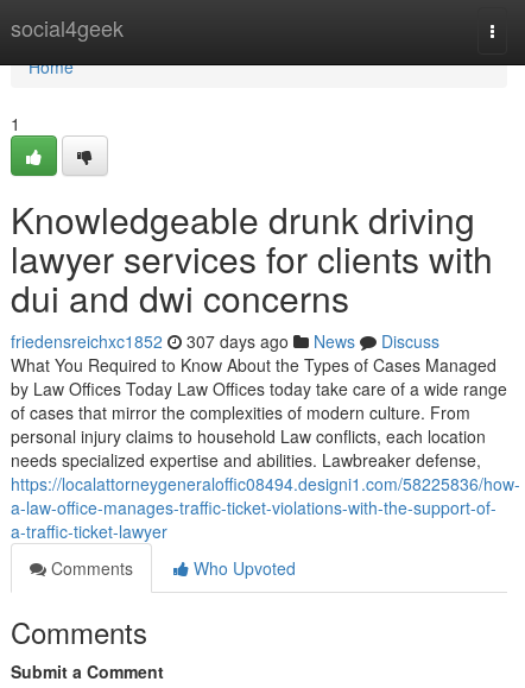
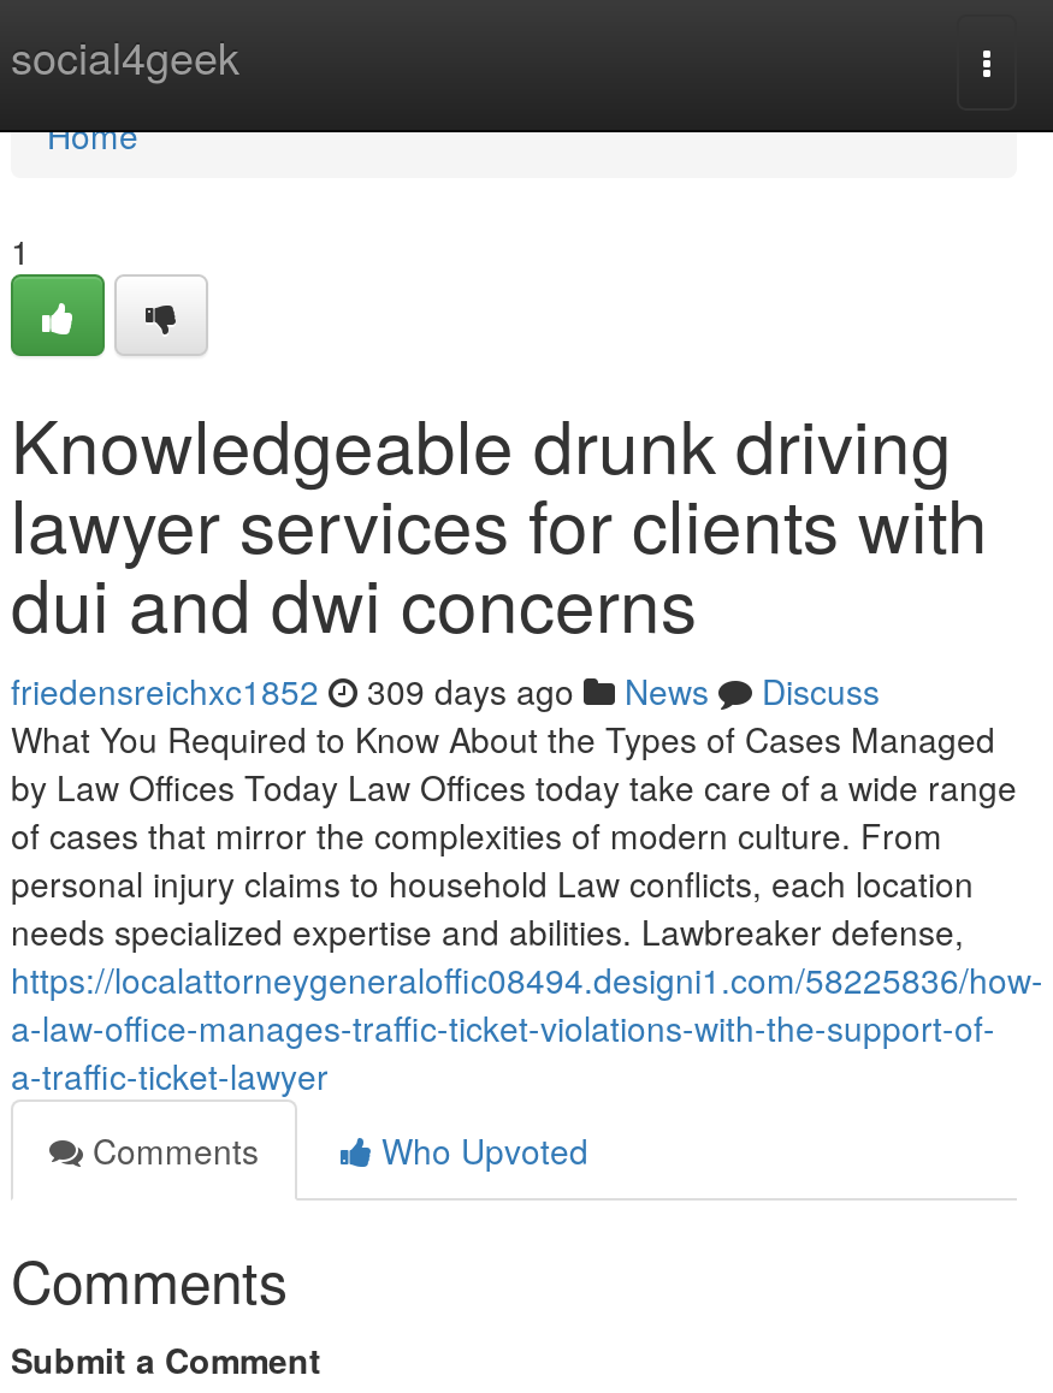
[11,329,439,353] friedensreichxc1852 307 days ago News Discuss -> [11,666,880,715] friedensreichxc1852 309 days ago News Discuss

